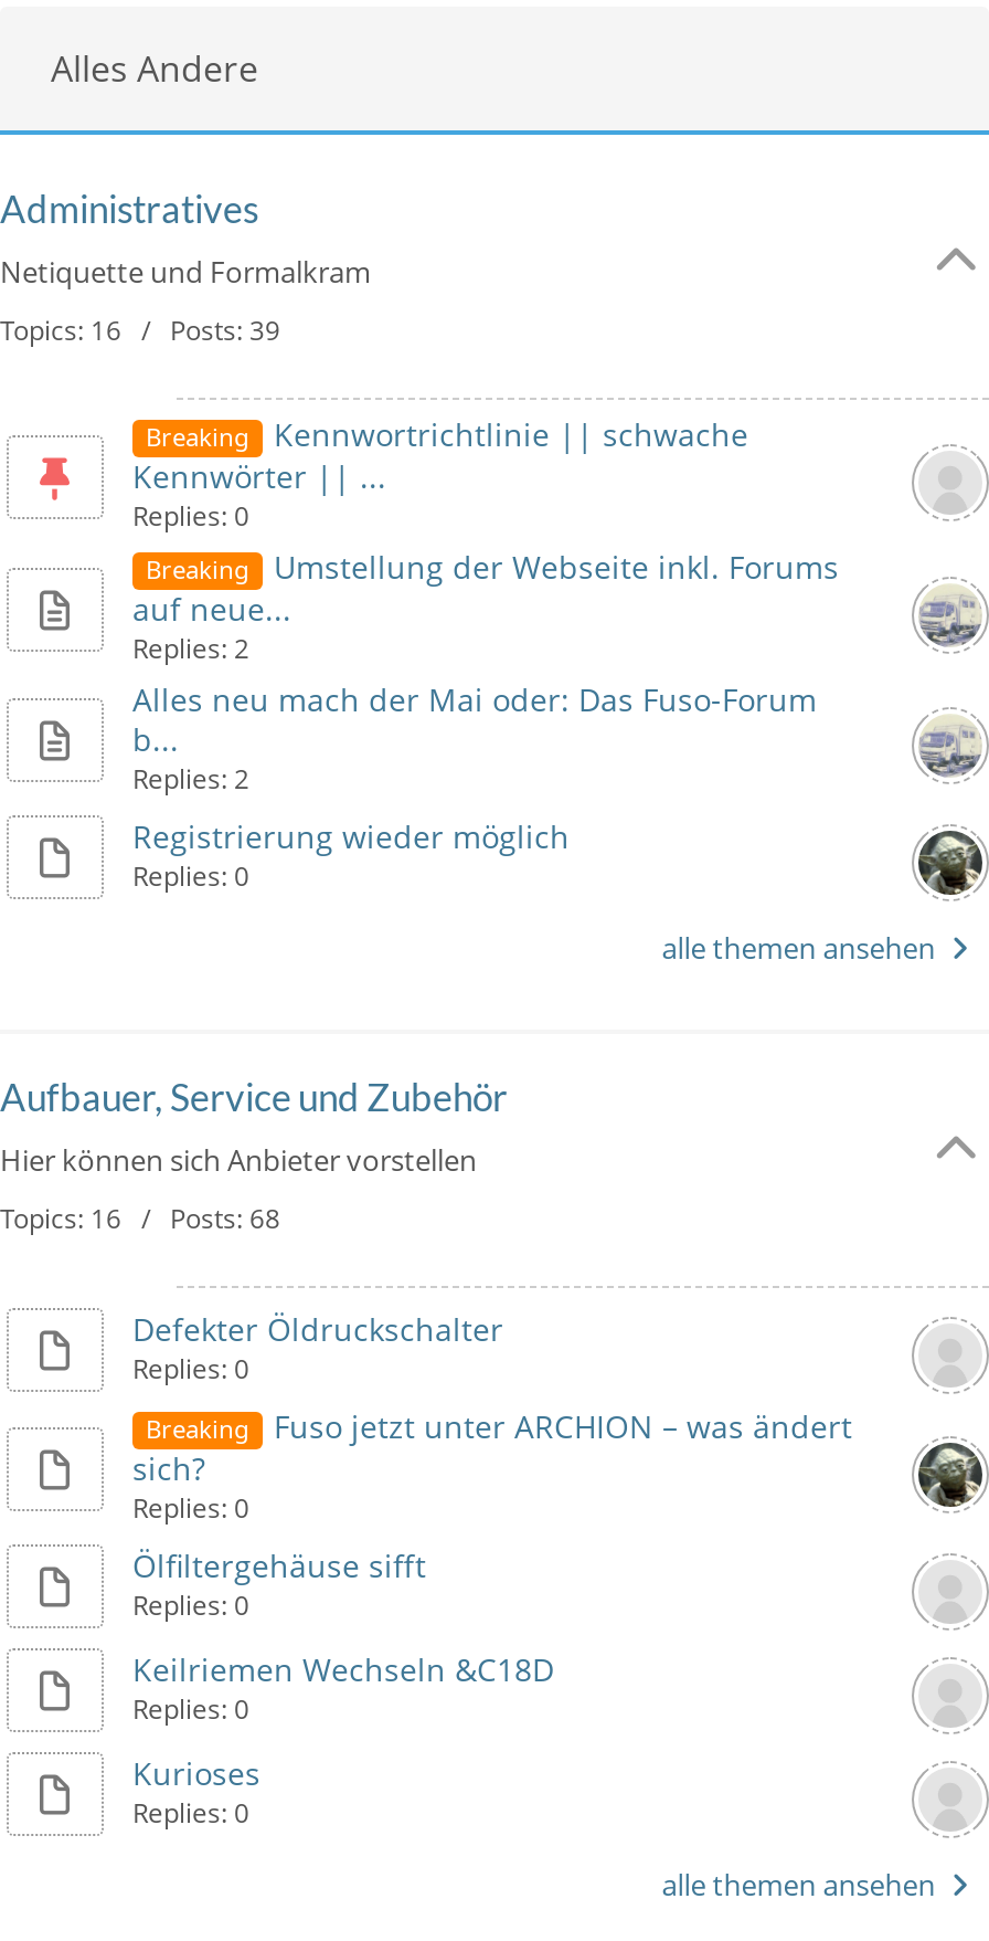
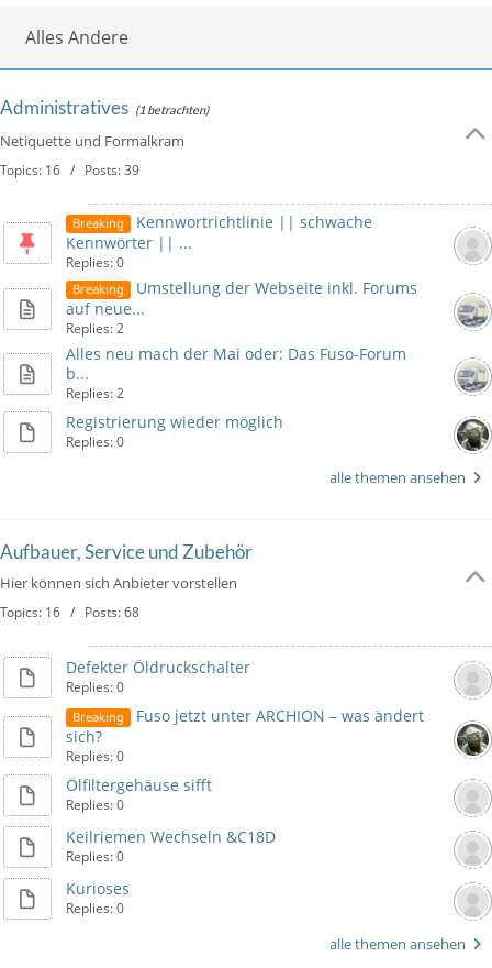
[0,186,258,232] Administratives -> [0,96,209,119] Administratives (1 betrachten)

